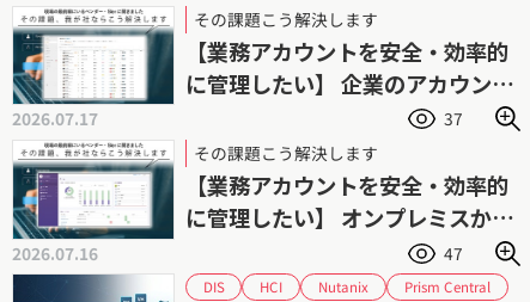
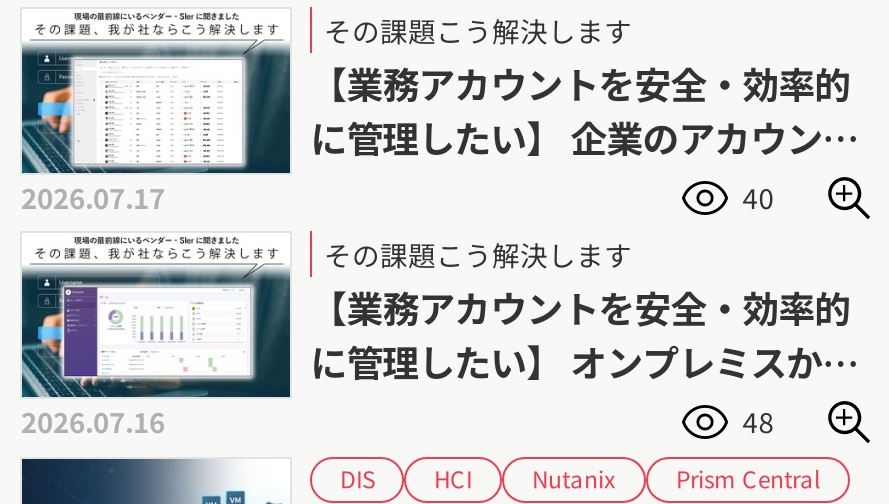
[444,107,463,131] 37 -> [743,177,775,217] 40
[444,241,463,265] 47 -> [743,401,775,441] 48

